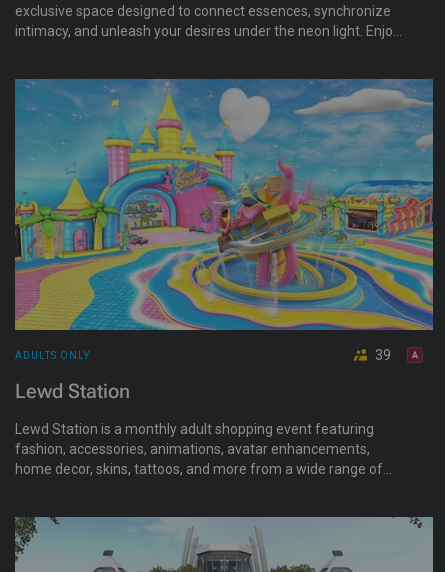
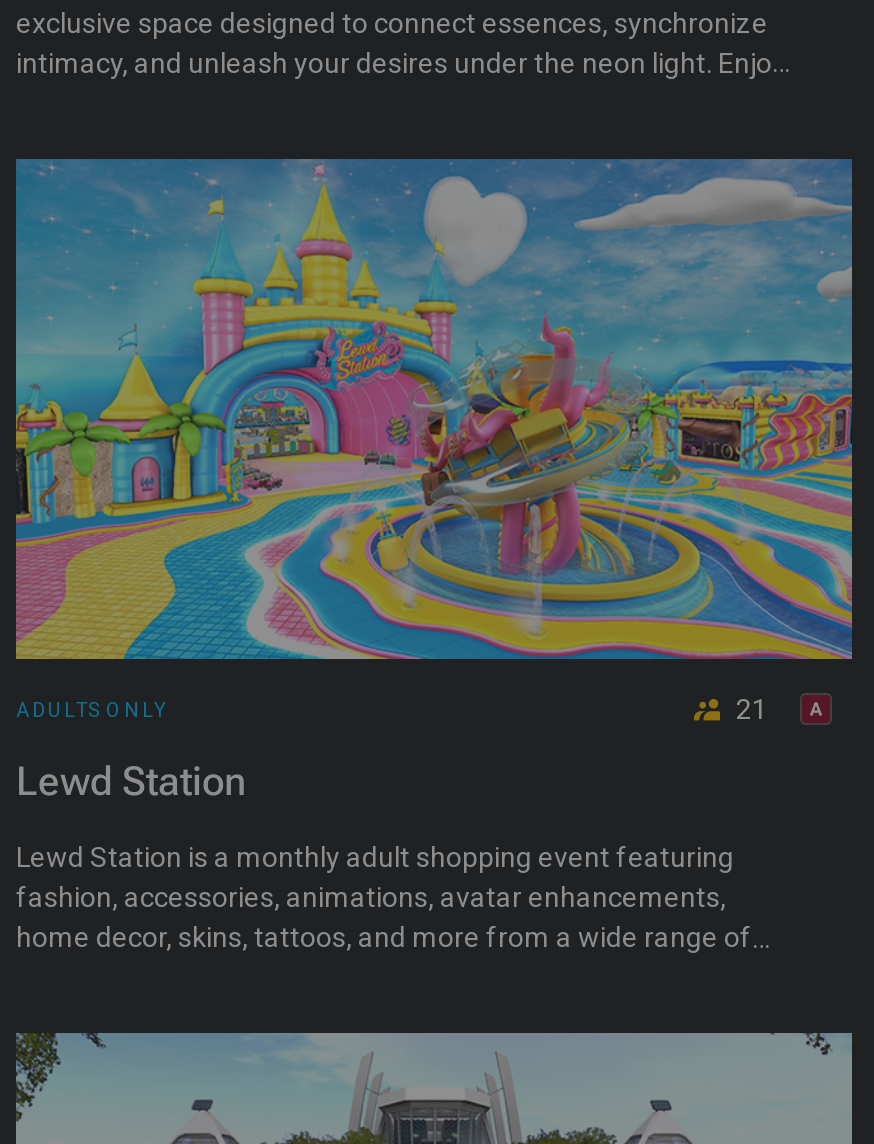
[375,347,391,363] 39 -> [736,694,768,726] 21

